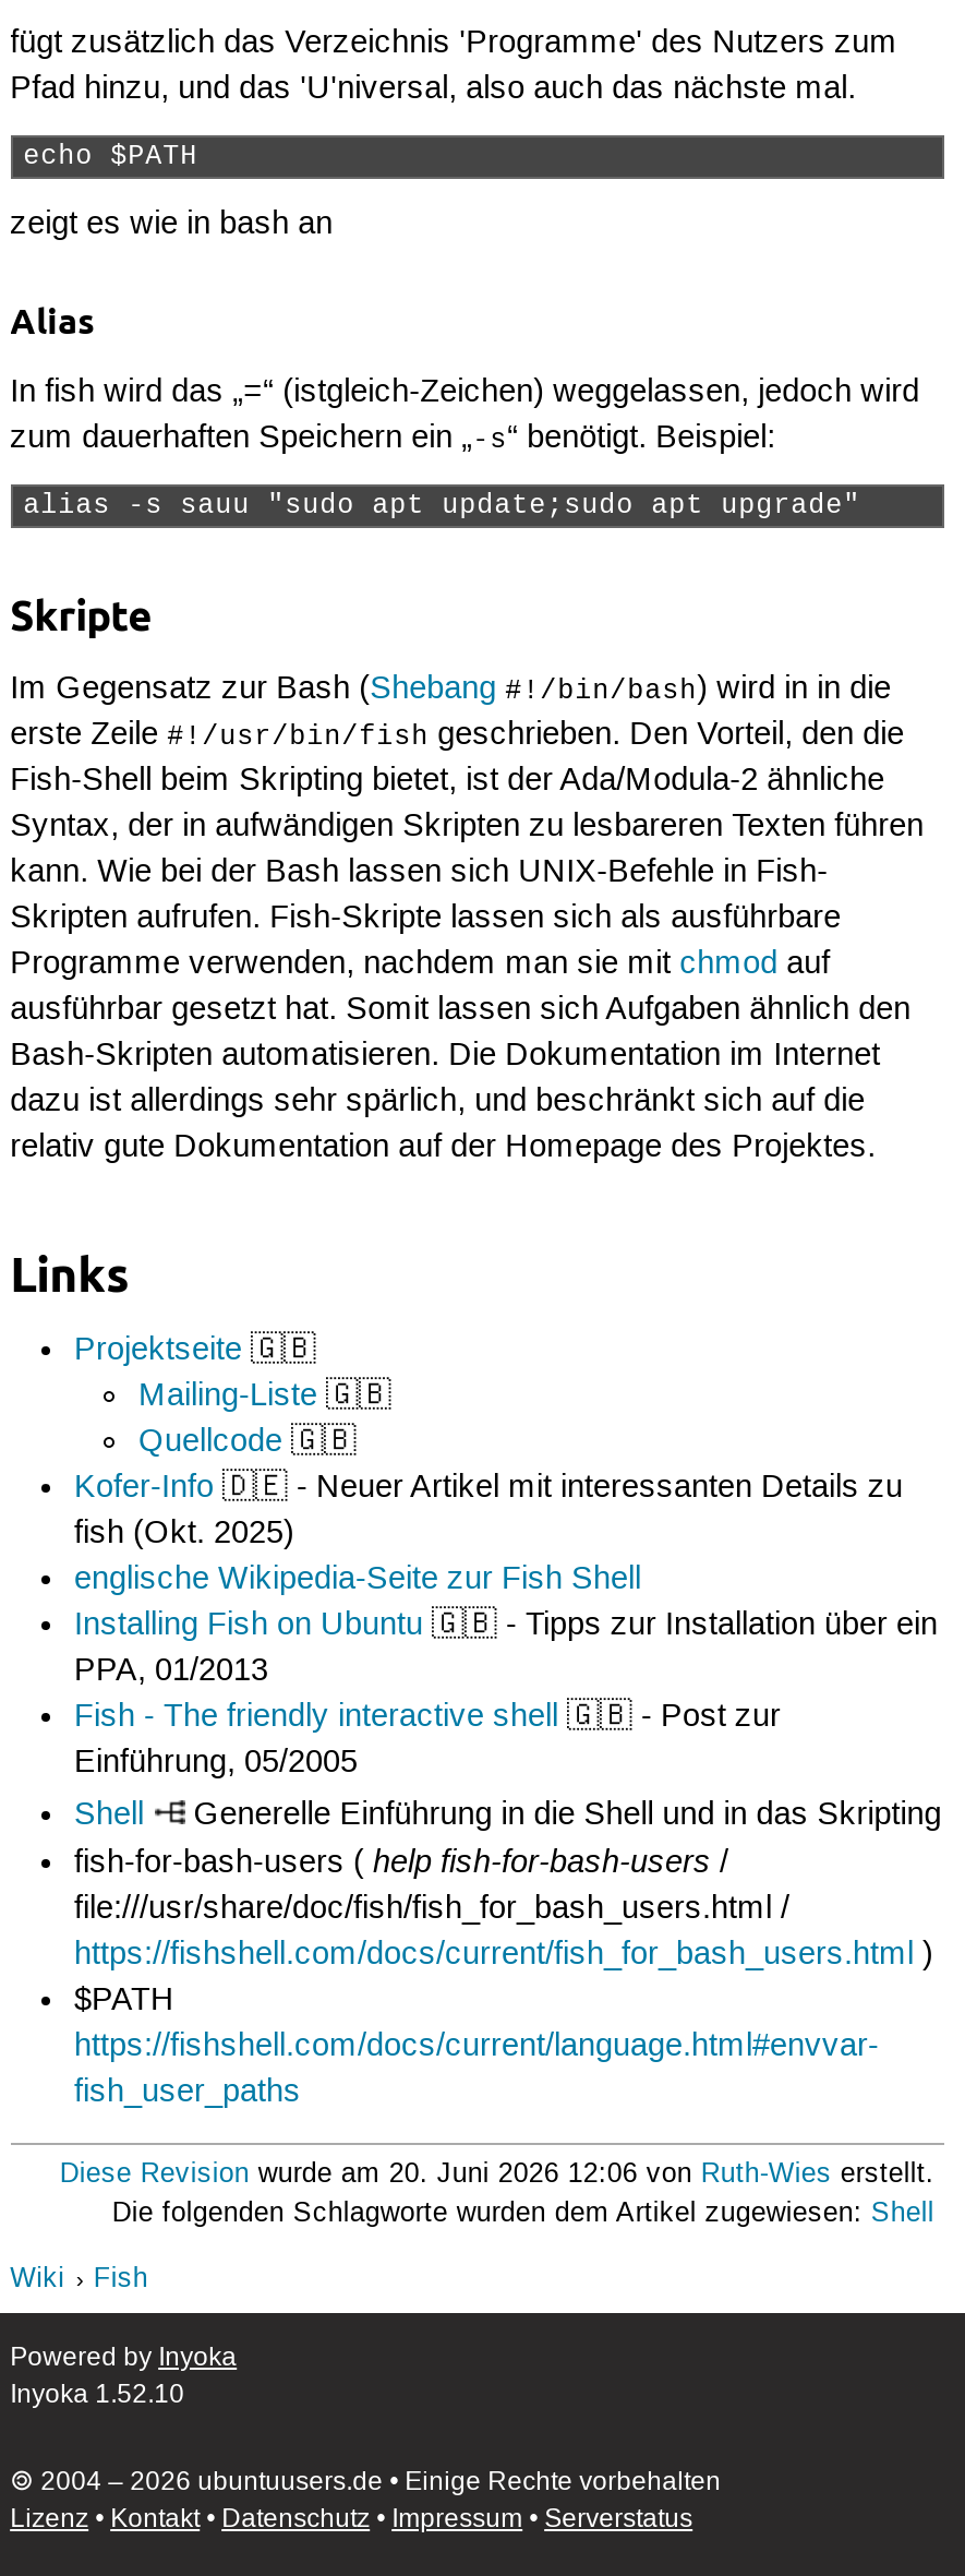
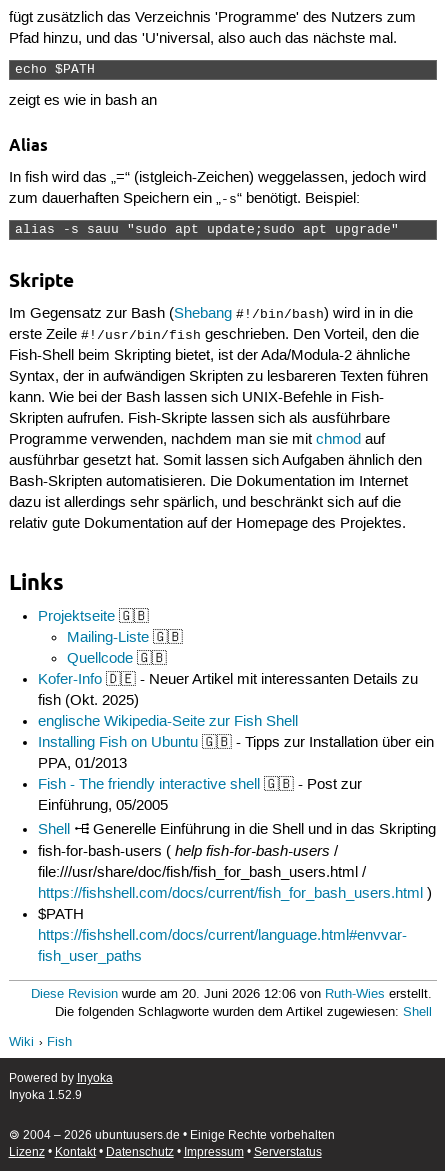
[10,2378,184,2410] Inyoka 1.52.10 -> [9,1088,82,1103] Inyoka 1.52.9

